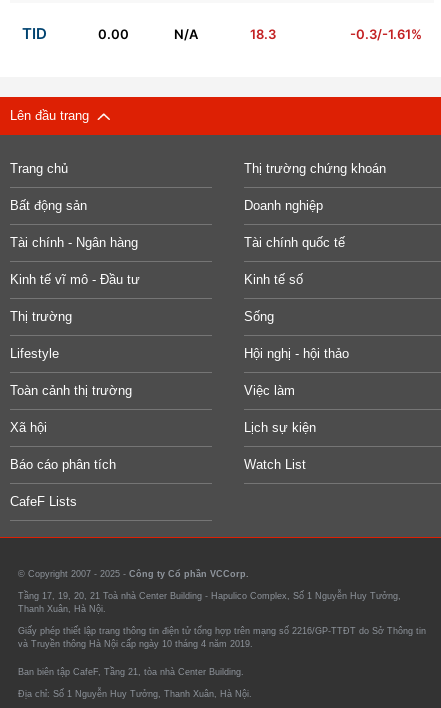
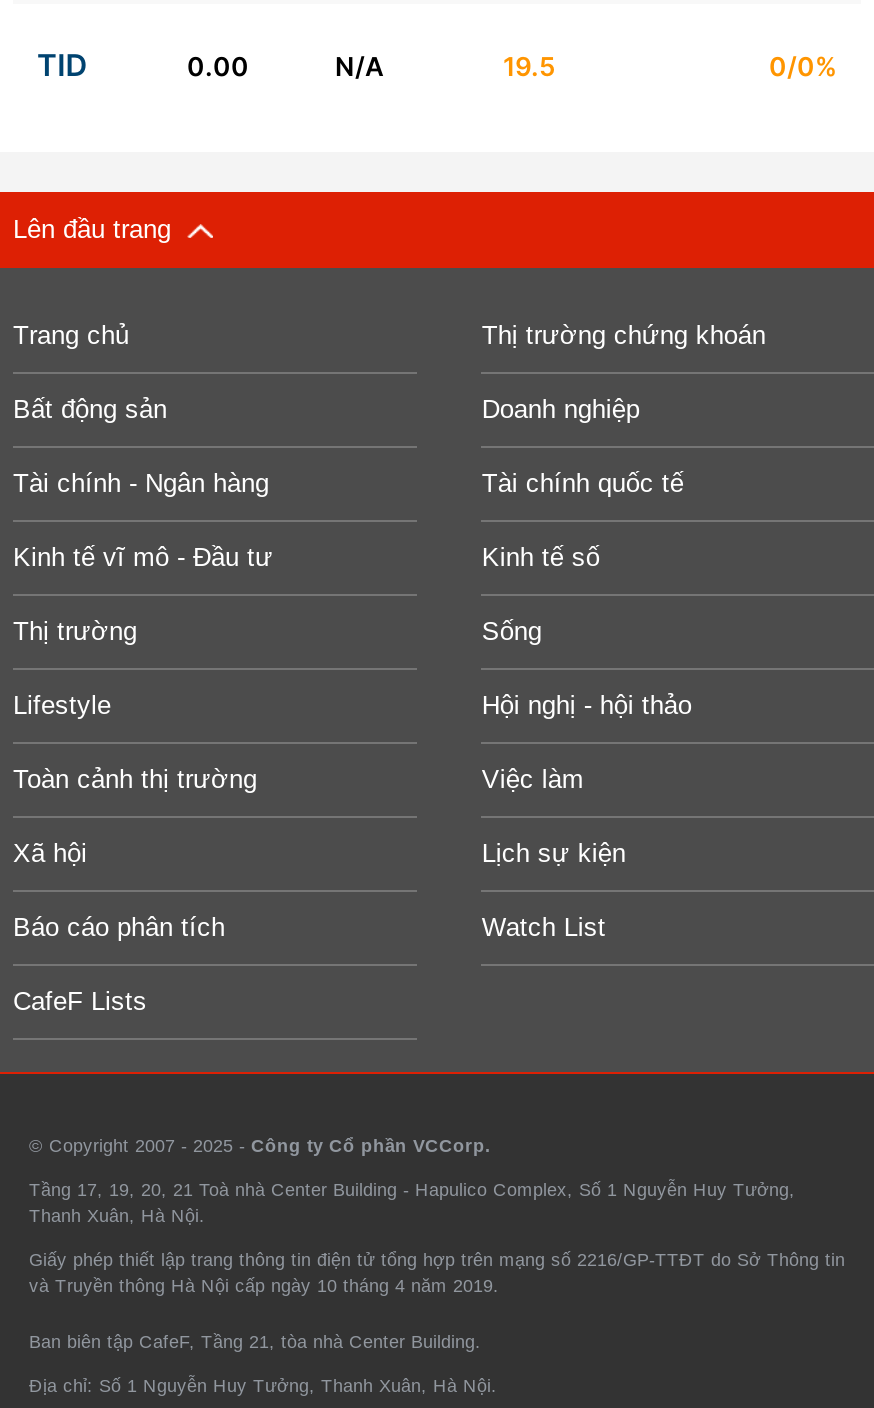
[250,26,276,42] 18.3 -> [503,49,555,81] 19.5
[350,26,422,42] -0.3/-1.61% -> [769,49,837,81] 0/0%

